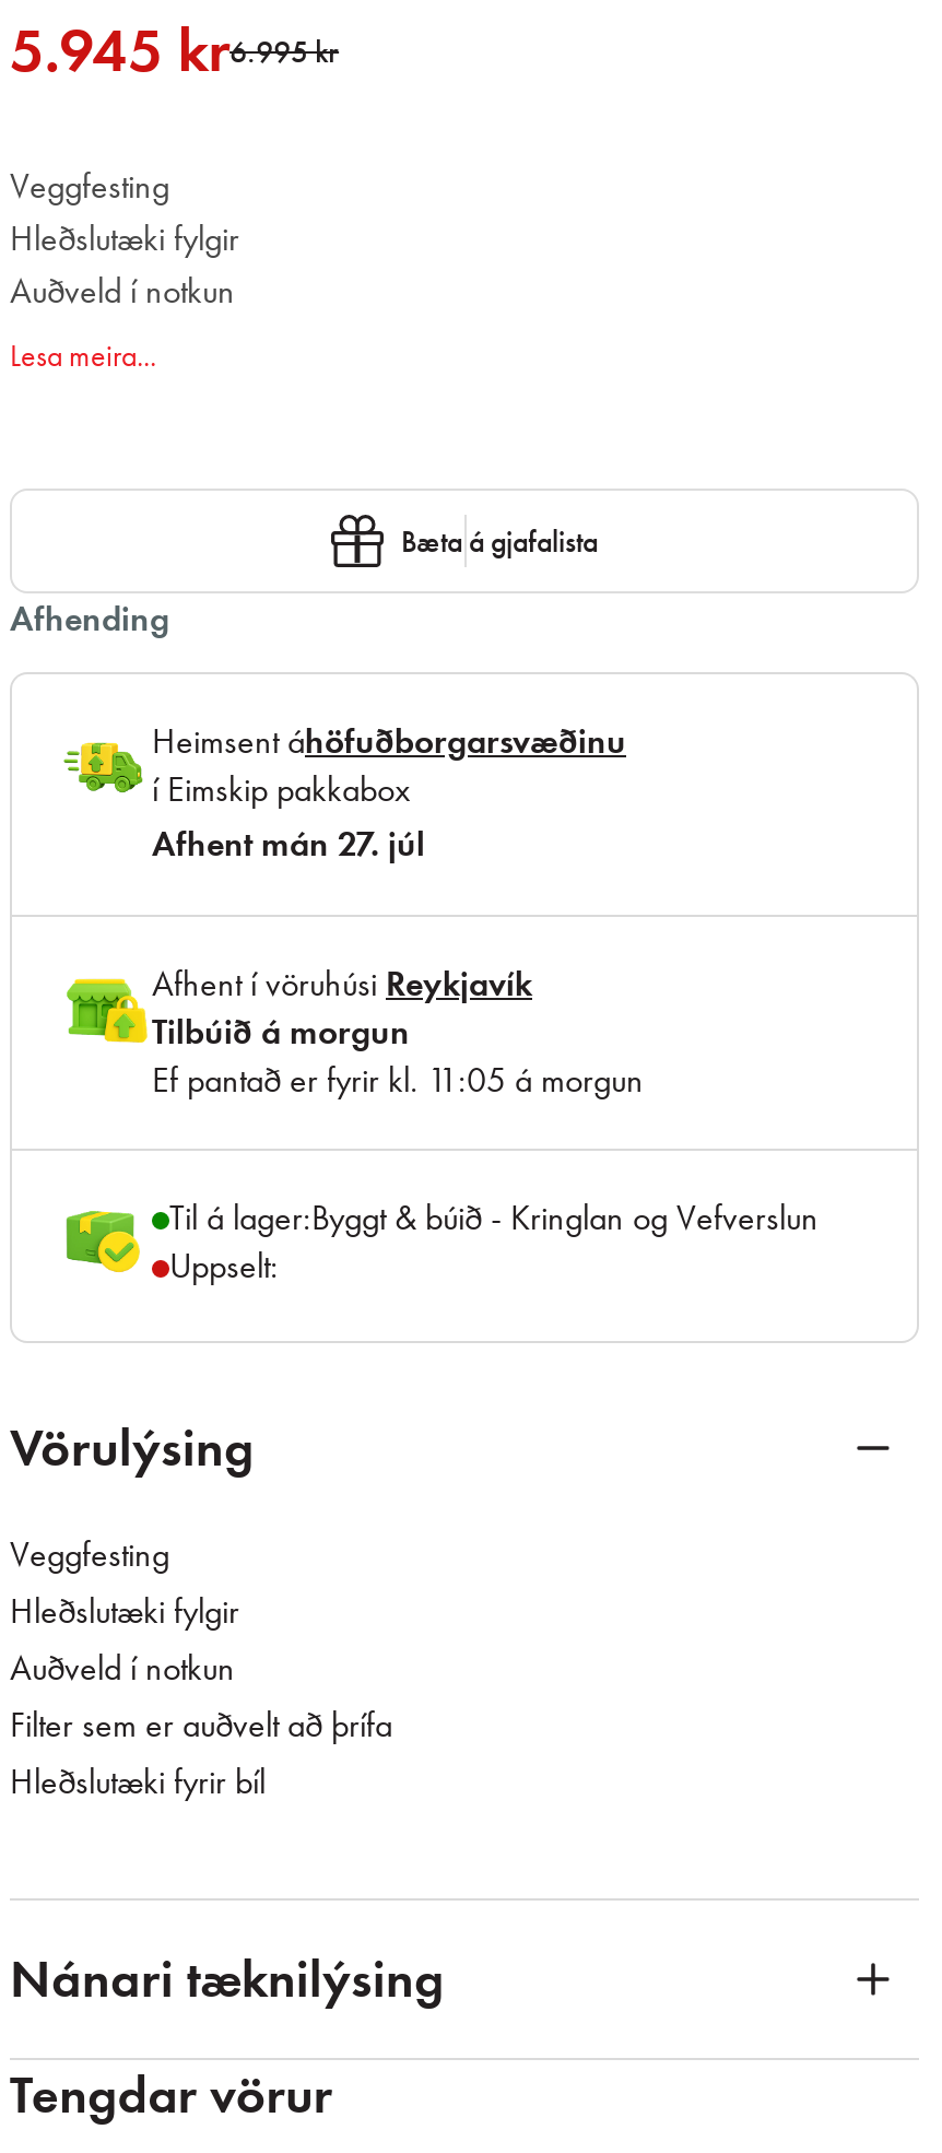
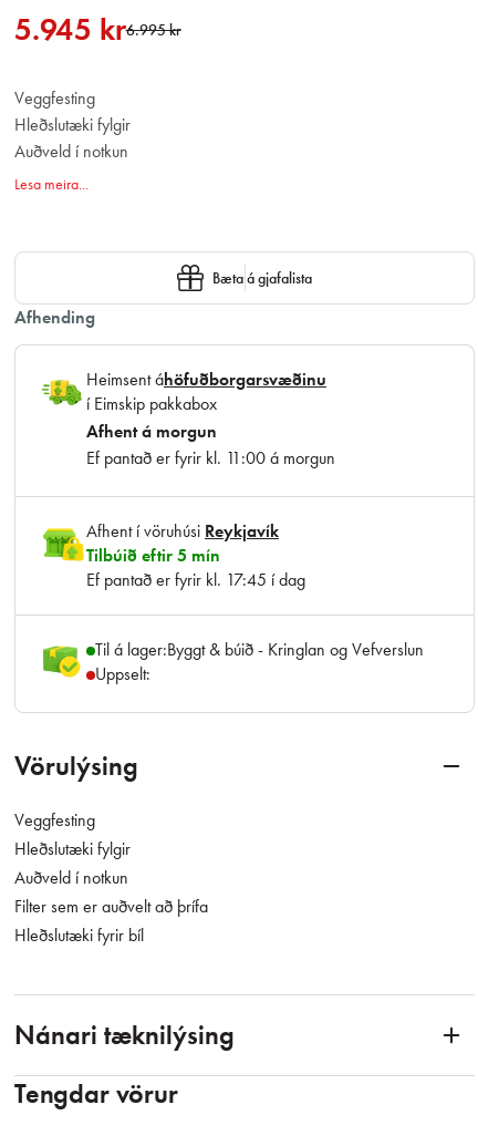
[152,821,425,867] Afhent mán 27. júl -> [86,420,335,469] Afhent á morgun | Ef pantað er fyrir kl. 11:00 á morgun
[152,1009,644,1103] Tilbúið á morgun | Ef pantað er fyrir kl. 11:05 á morgun -> [86,544,305,591] Tilbúið eftir 5 mín | Ef pantað er fyrir kl. 17:45 í dag

